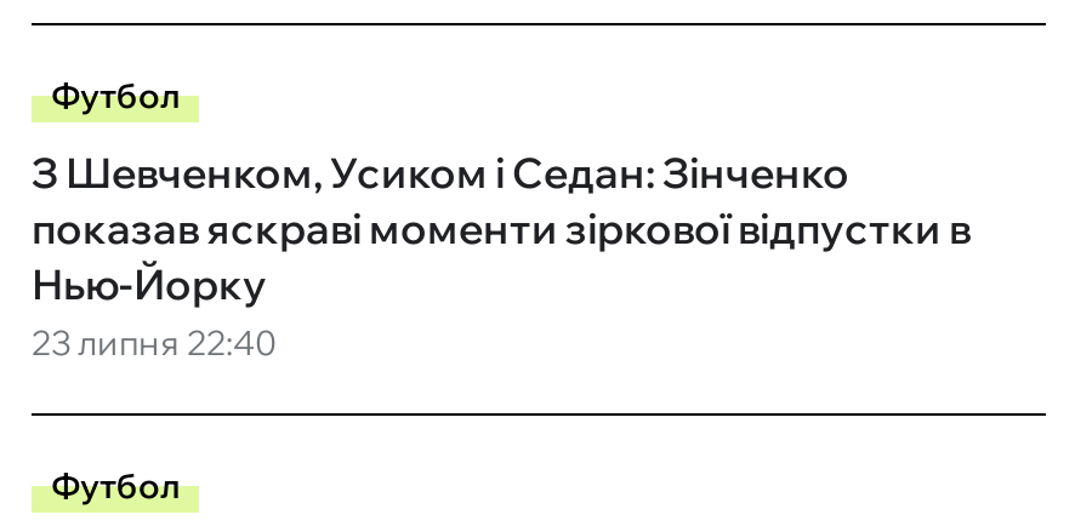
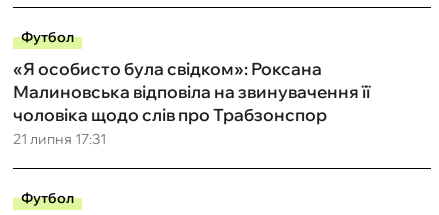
[32,146,971,309] З Шевченком, Усиком і Седан: Зінченко | показав яскраві моменти зіркової відпустки в | Нью-Йорку -> [13,58,370,125] «Я особисто була свідком»: Роксана | Малиновська відповіла на звинувачення її | чоловіка щодо слів про Трабзонспор
[32,321,277,365] 23 липня 22:40 -> [13,130,106,148] 21 липня 17:31

